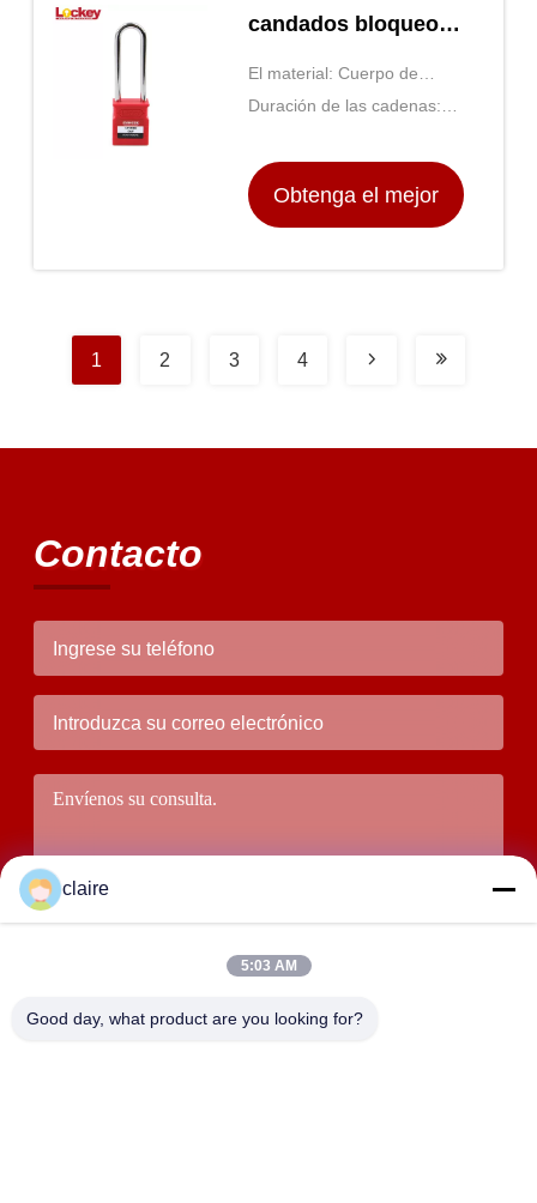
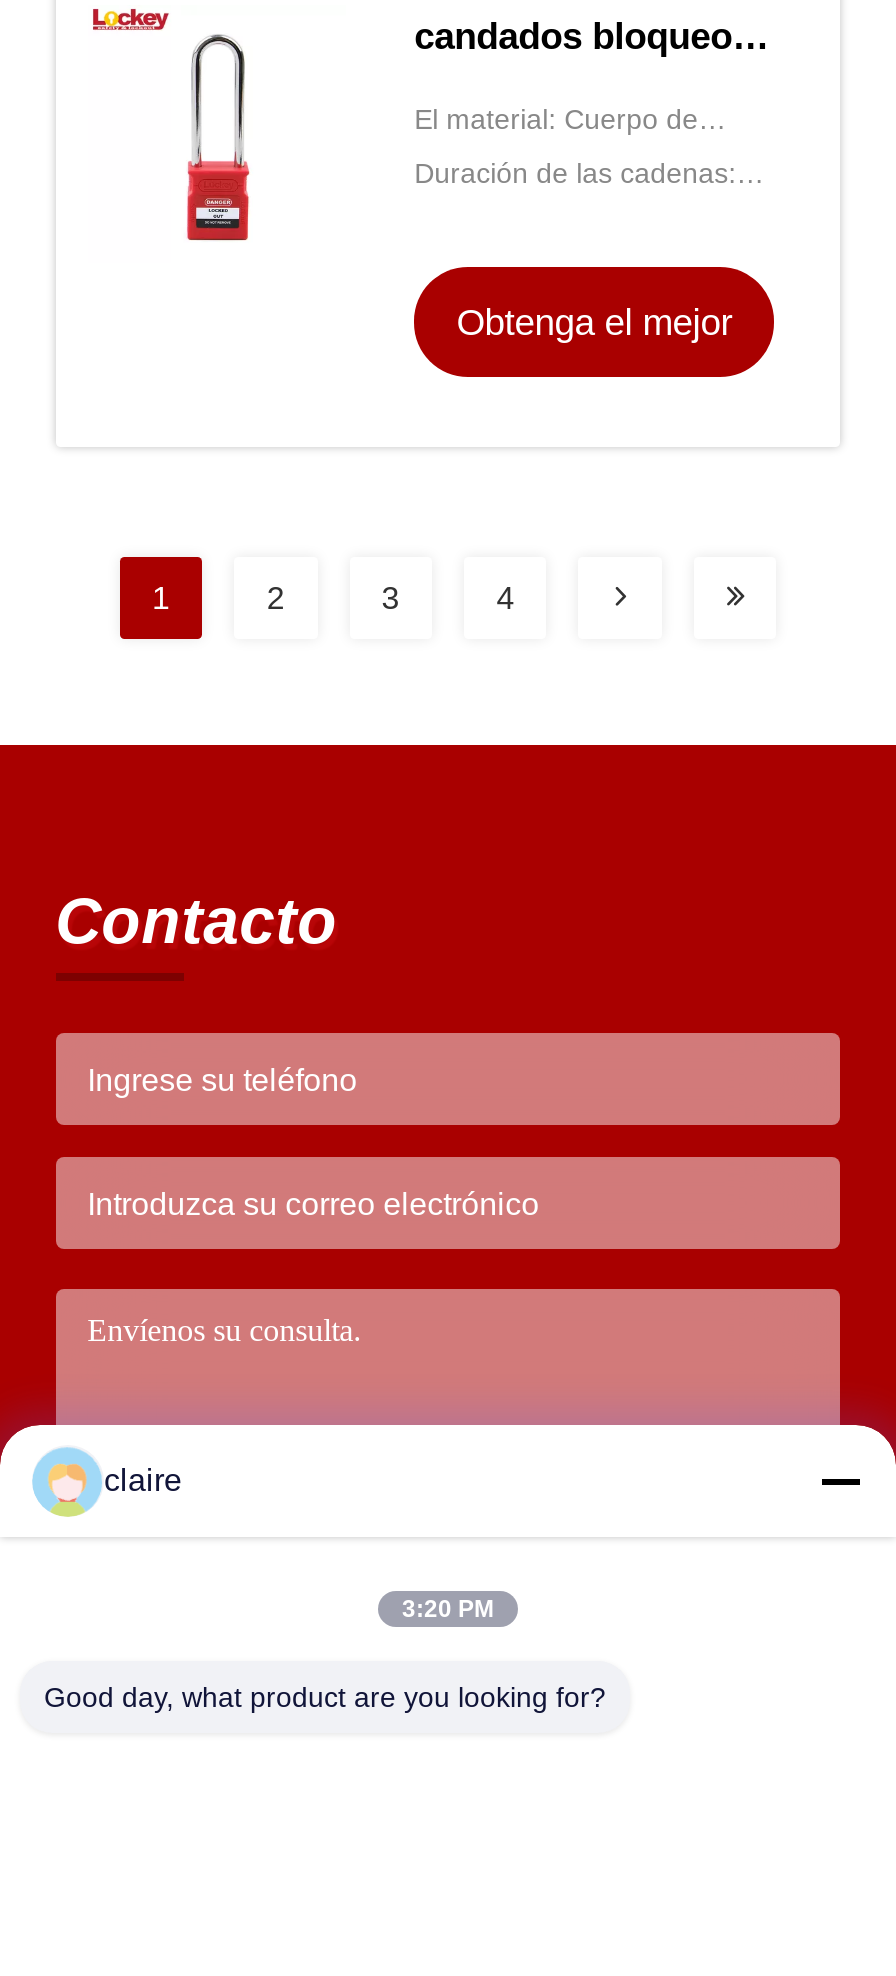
[240,957,297,974] 5:03 AM -> [402,1595,494,1623] 3:20 PM

